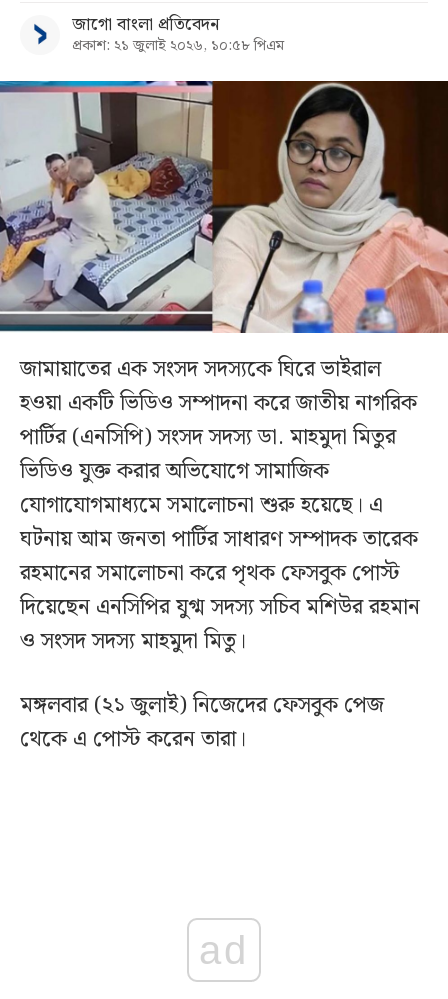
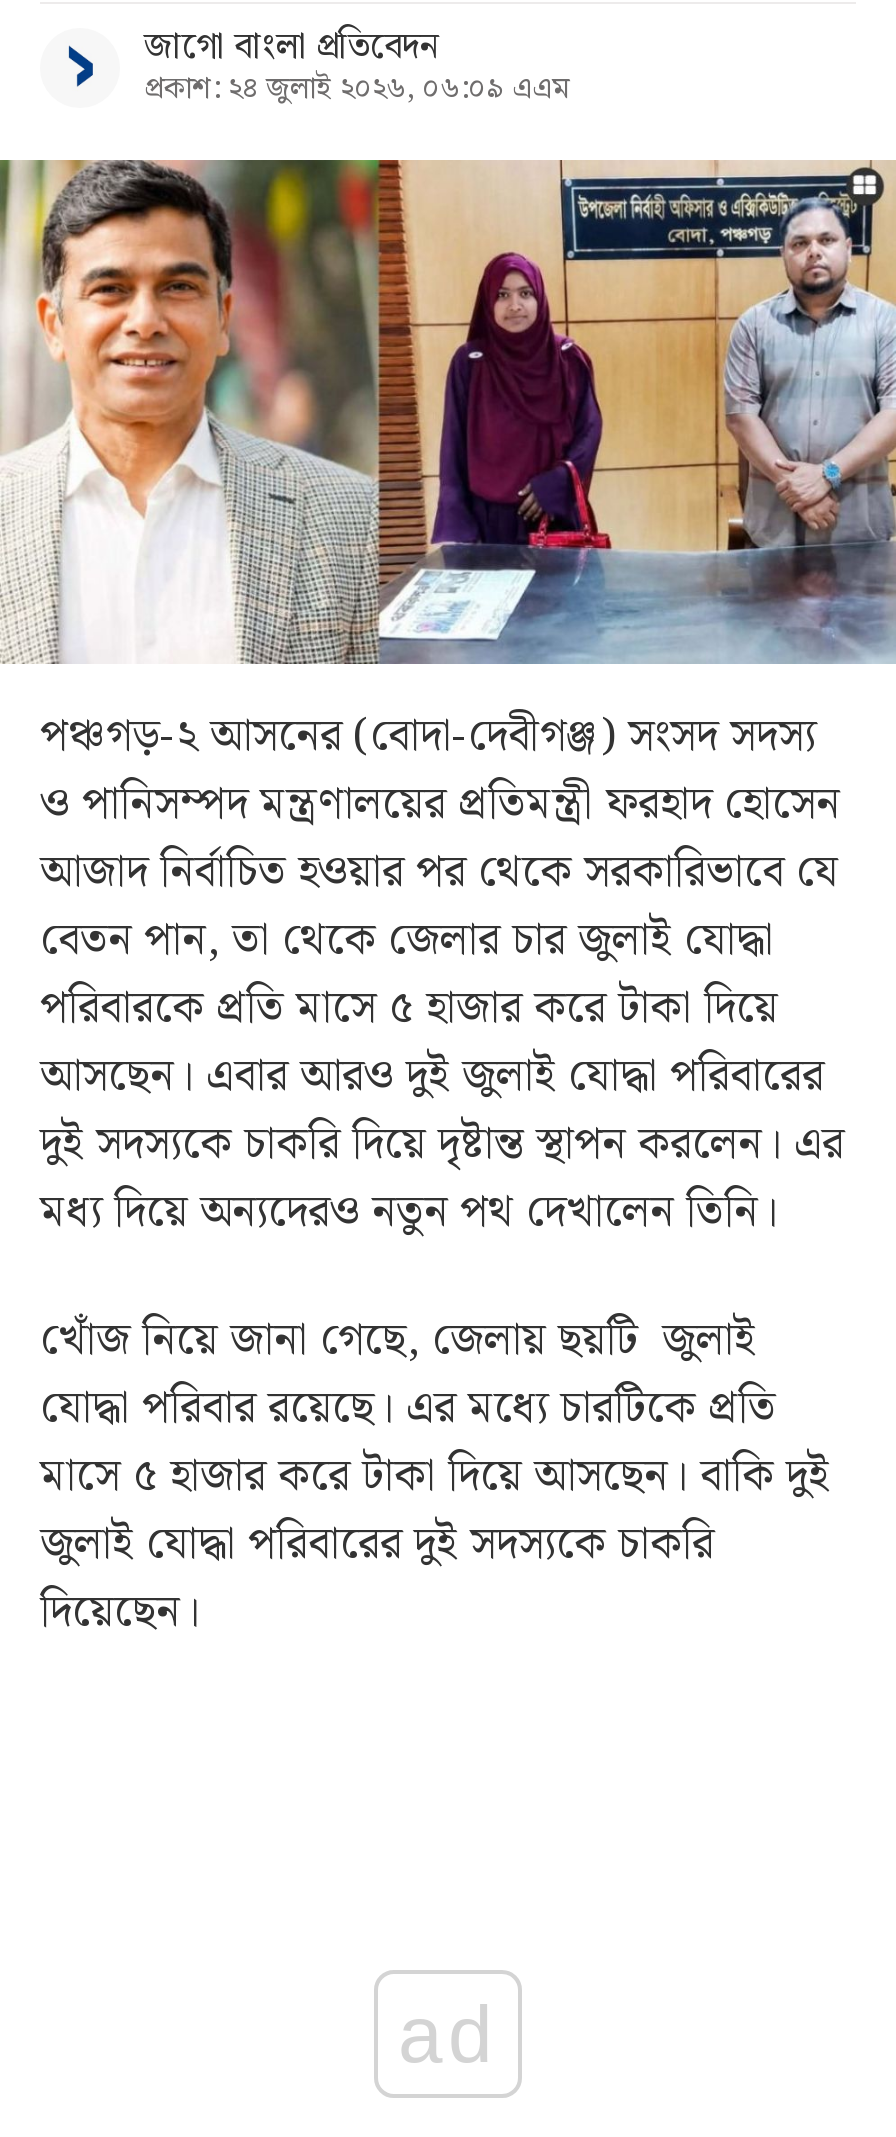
[72,34,284,58] প্রকাশ: ২১ জুলাই ২০২৬, ১০:৫৮ পিএম -> [144,66,568,114] প্রকাশ: ২৪ জুলাই ২০২৬, ০৬:০৯ এএম
[3,80,445,659] [image] | জামায়াতের এক সংসদ সদস্যকে ঘিরে ভাইরাল | হওয়া একটি ভিডিও সম্পাদনা করে জাতীয় নাগরিক | পার্টির (এনসিপি) সংসদ সদস্য ডা. মাহমুদা মিতুর | ভিডিও যুক্ত করার অভিযোগে সামাজিক | যোগাযোগমাধ্যমে সমালোচনা শুরু হয়েছে। এ | ঘটনায় আম জনতা পার্টির সাধারণ সম্পাদক তারেক | রহমানের সমালোচনা করে পৃথক ফেসবুক পোস্ট | দিয়েছেন এনসিপির যুগ্ম সদস্য সচিব মশিউর রহমান | ও সংসদ সদস্য মাহমুদা মিতু। -> [6,158,890,1249] [image] | পঞ্চগড়-২ আসনের (বোদা-দেবীগঞ্জ) সংসদ সদস্য | ও পানিসম্পদ মন্ত্রণালয়ের প্রতিমন্ত্রী ফরহাদ হোসেন | আজাদ নির্বাচিত হওয়ার পর থেকে সরকারিভাবে যে | বেতন পান, তা থেকে জেলার চার জুলাই যোদ্ধা | পরিবারকে প্রতি মাসে ৫ হাজার করে টাকা দিয়ে | আসছেন। এবার আরও দুই জুলাই যোদ্ধা পরিবারের | দুই সদস্যকে চাকরি দিয়ে দৃষ্টান্ত স্থাপন করলেন। এর | মধ্য দিয়ে অন্যদেরও নতুন পথ দেখালেন তিনি।
[20,688,384,757] মঙ্গলবার (২১ জুলাই) নিজেদের ফেসবুক পেজ | থেকে এ পোস্ট করেন তারা। -> [40,1307,830,1649] খোঁজ নিয়ে জানা গেছে, জেলায় ছয়টি জুলাই | যোদ্ধা পরিবার রয়েছে। এর মধ্যে চারটিকে প্রতি | মাসে ৫ হাজার করে টাকা দিয়ে আসছেন। বাকি দুই | জুলাই যোদ্ধা পরিবারের দুই সদস্যকে চাকরি | দিয়েছেন।

